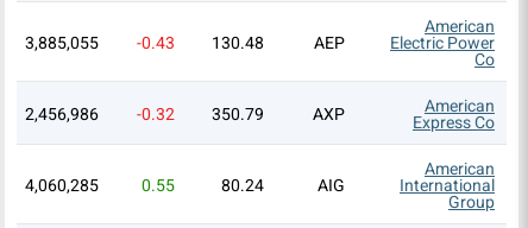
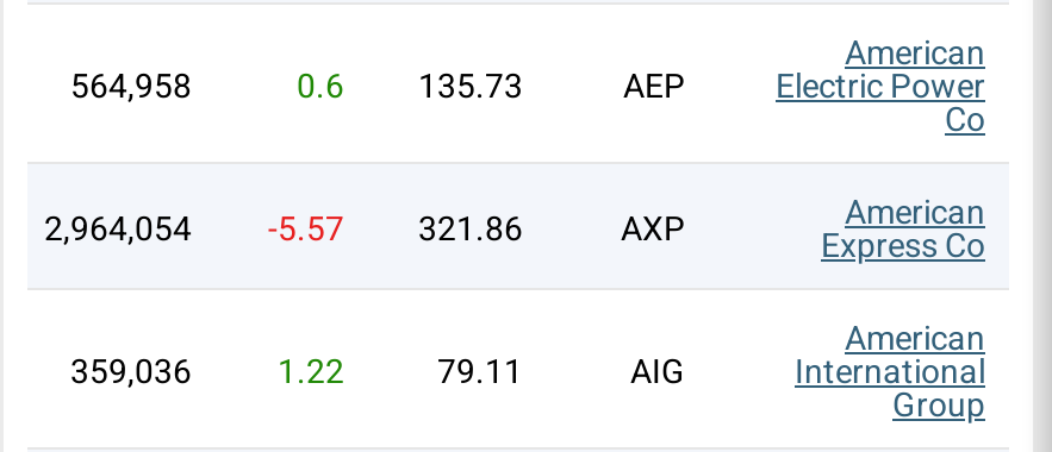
[25,31,99,56] 3,885,055 -> [70,62,192,112] 564,958
[137,31,175,56] -0.43 -> [297,62,344,112] 0.6
[212,31,264,56] 130.48 -> [418,62,523,112] 135.73
[25,102,99,127] 2,456,986 -> [44,205,192,255] 2,964,054
[137,102,175,127] -0.32 -> [268,205,344,255] -5.57
[212,102,264,127] 350.79 -> [418,205,523,255] 321.86
[25,174,99,199] 4,060,285 -> [70,348,192,398] 359,036
[142,174,175,199] 0.55 -> [278,348,344,398] 1.22
[221,174,264,199] 80.24 -> [437,348,523,398] 79.11

